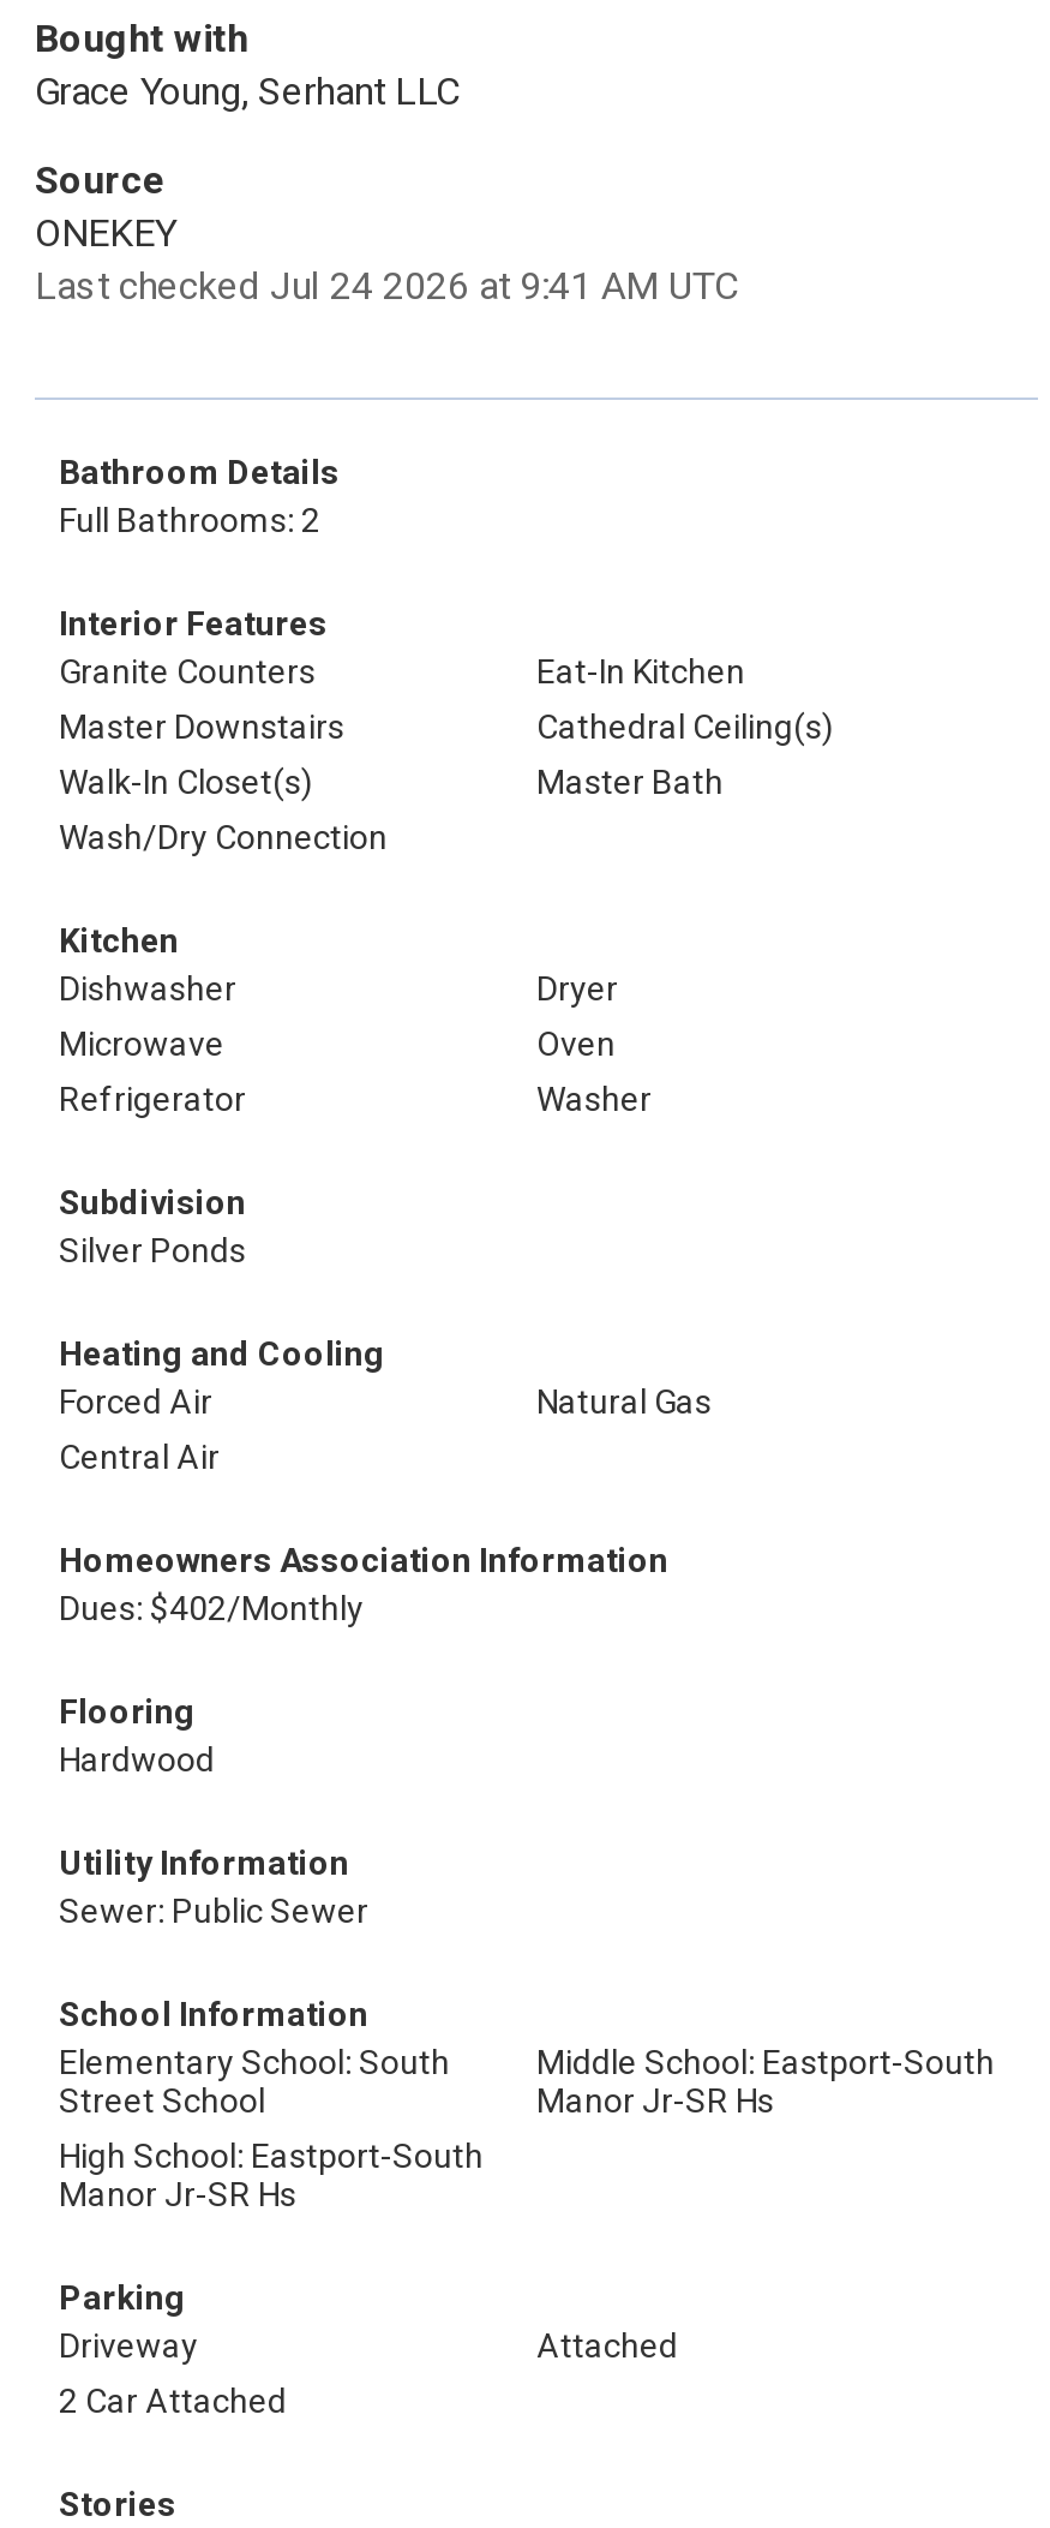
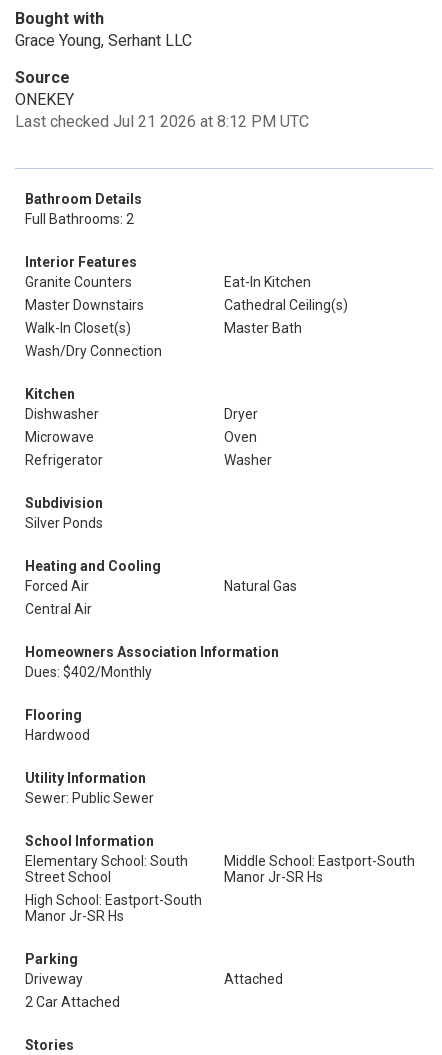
[35,263,738,309] Last checked Jul 24 2026 at 9:41 AM UTC -> [15,112,309,131] Last checked Jul 21 2026 at 8:12 PM UTC

